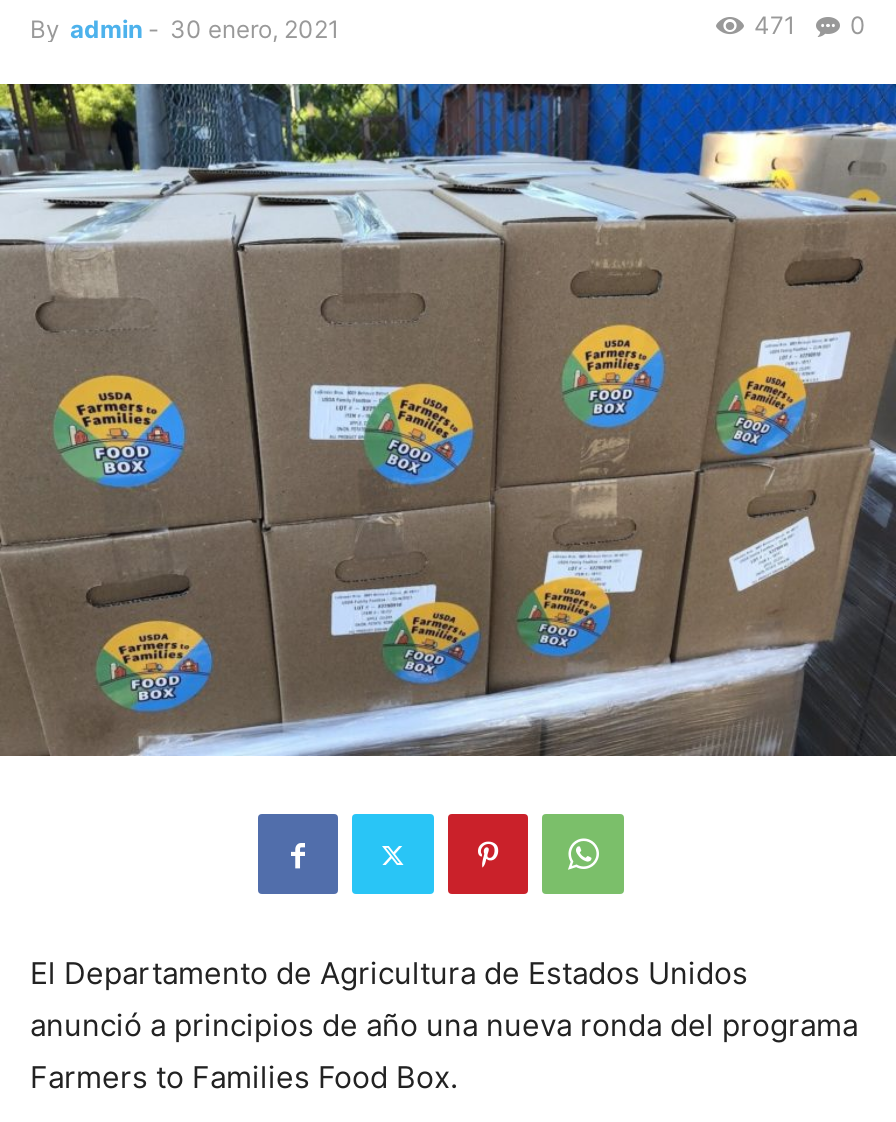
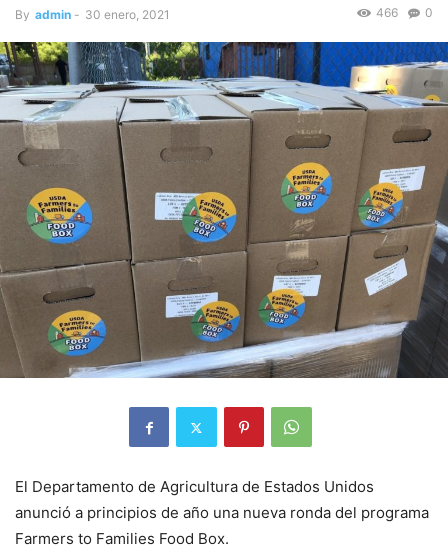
[754,10,866,40] 471 0 -> [376,5,433,20] 466 0

